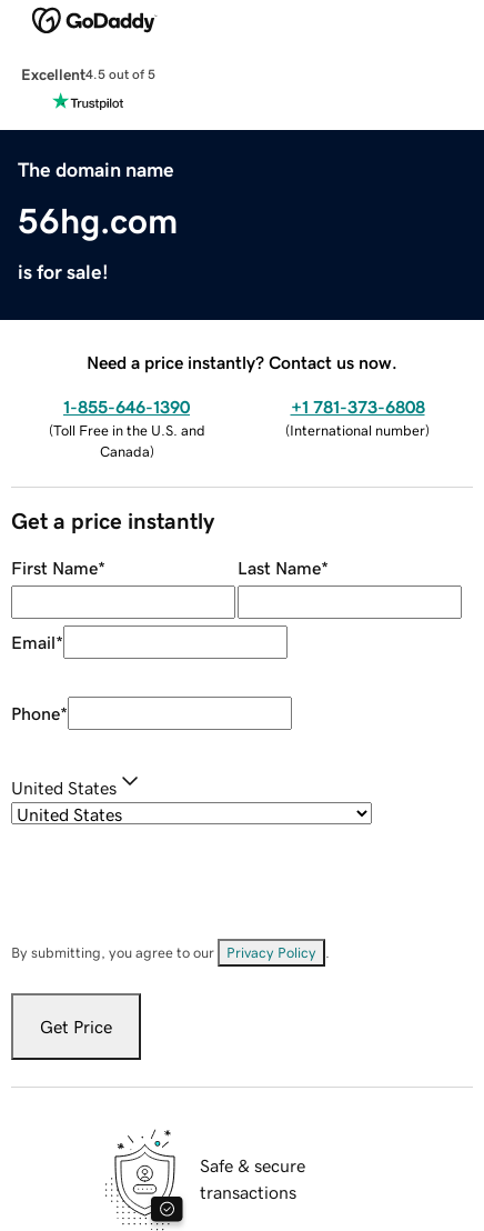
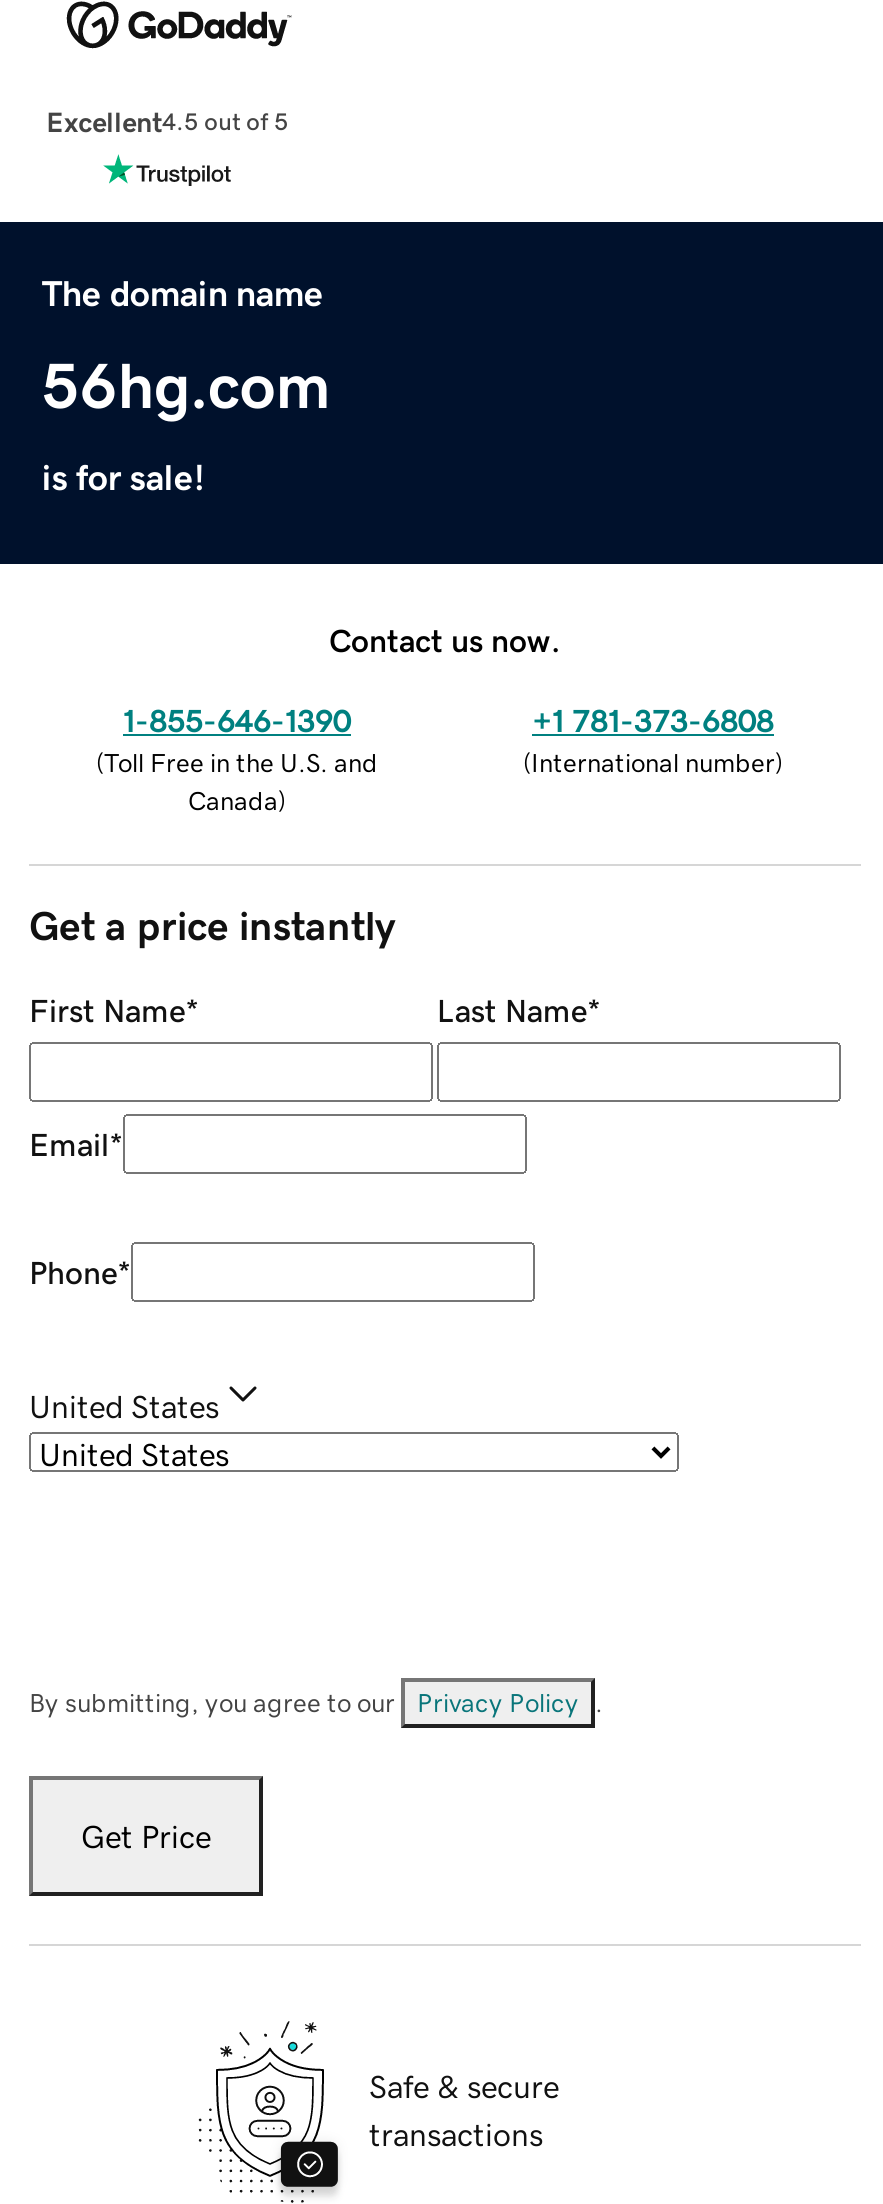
[87,353,397,371] Need a price instantly? Contact us now. -> [329,623,561,655] Contact us now.

